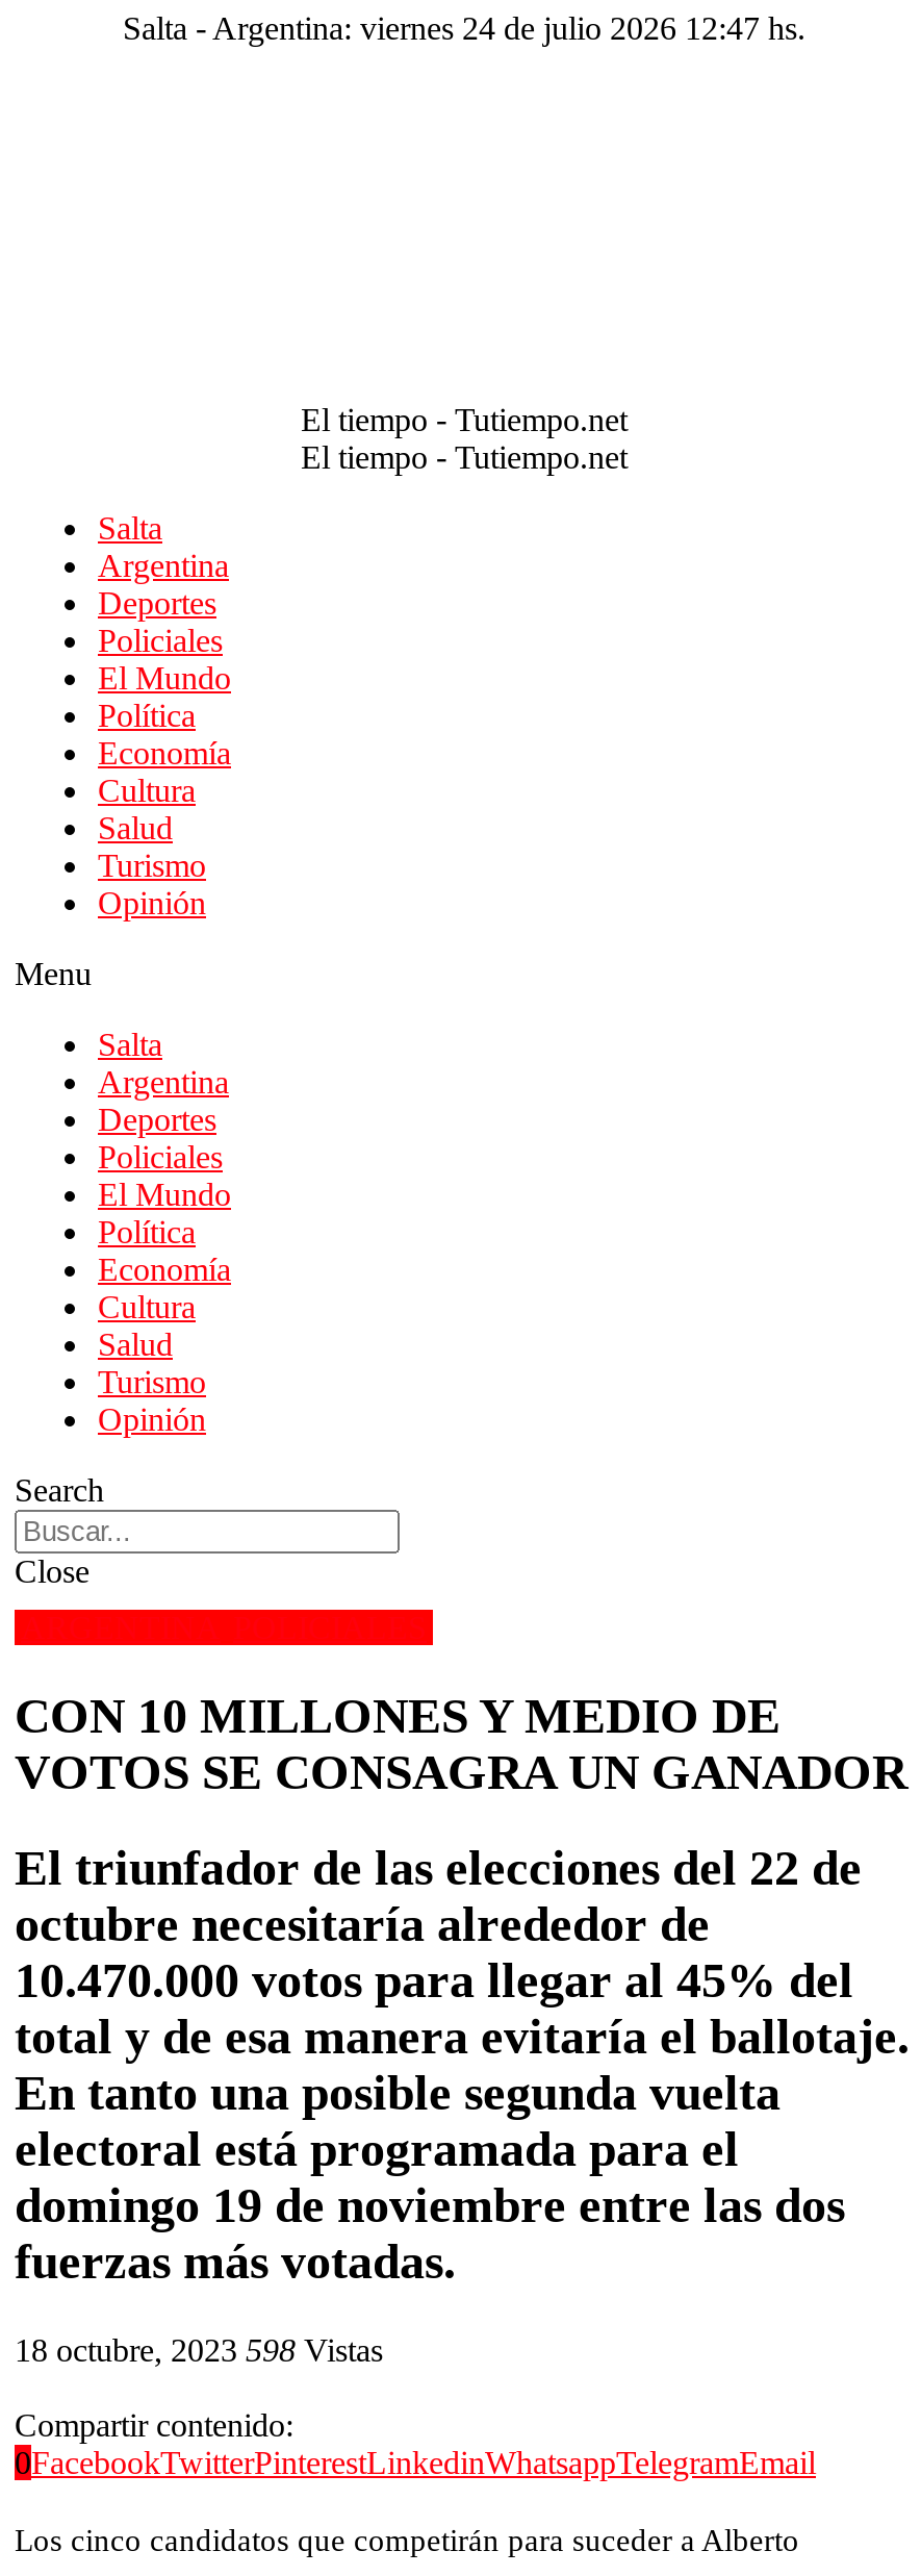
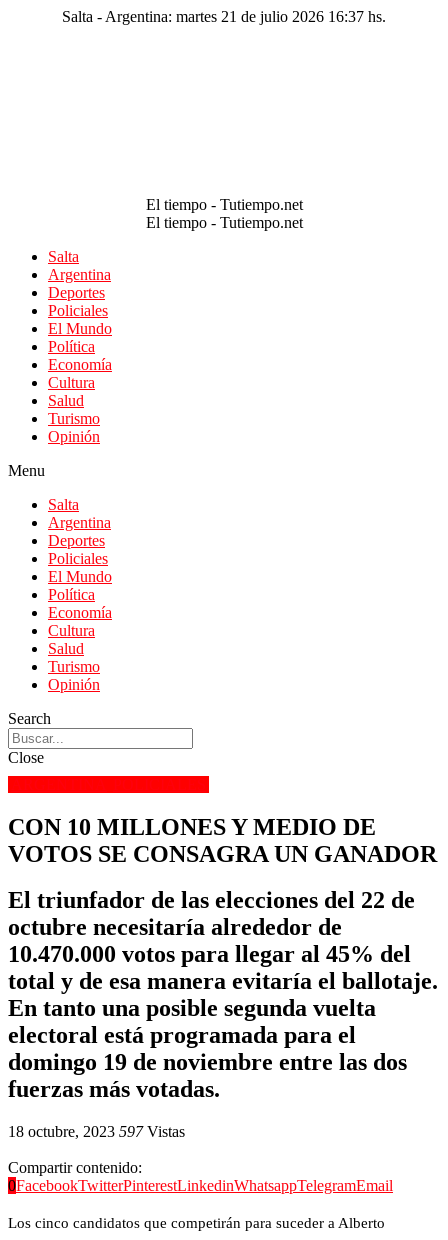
[123,10,805,46] Salta - Argentina: viernes 24 de julio 2026 12:47 hs. -> [62,8,386,25] Salta - Argentina: martes 21 de julio 2026 16:37 hs.
[15,2333,383,2368] 18 octubre, 2023 598 Vistas -> [8,1123,185,1140] 18 octubre, 2023 597 Vistas

